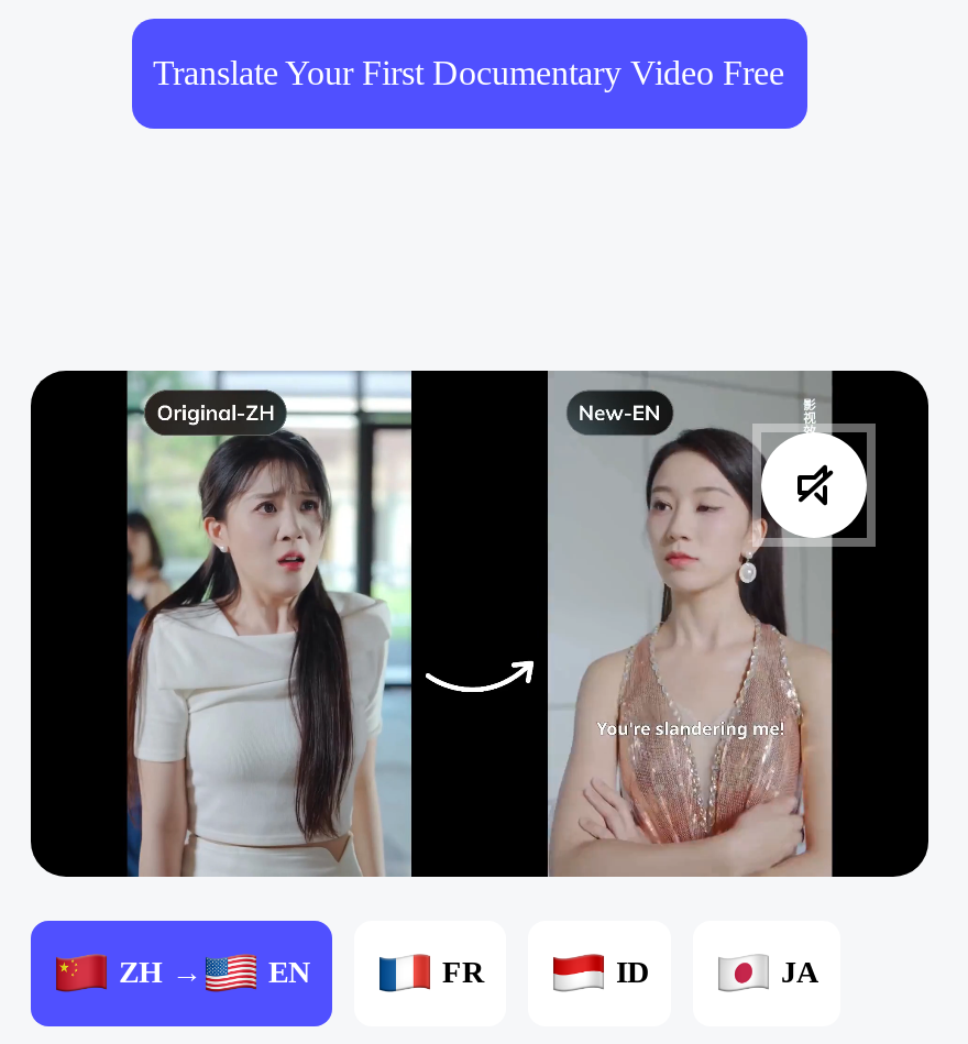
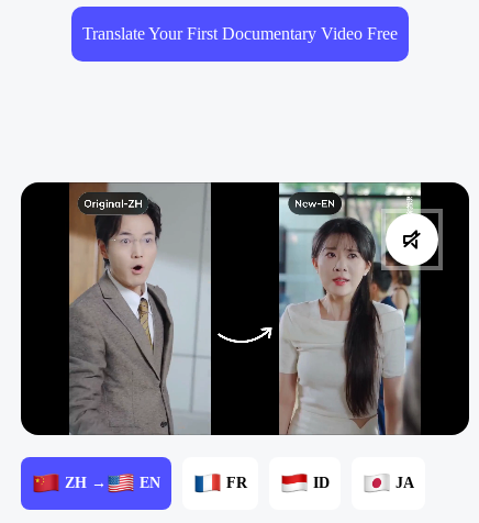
[125,371,411,877] [image] -> [68,181,211,435] [image]
[548,371,834,879] [image] -> [279,182,421,436] [image]

